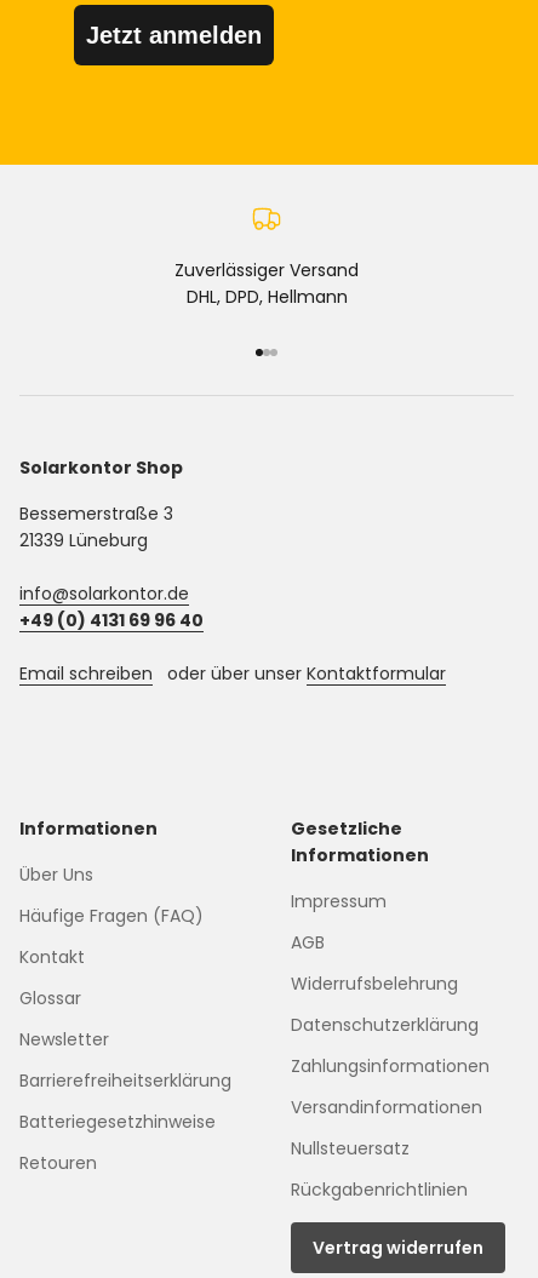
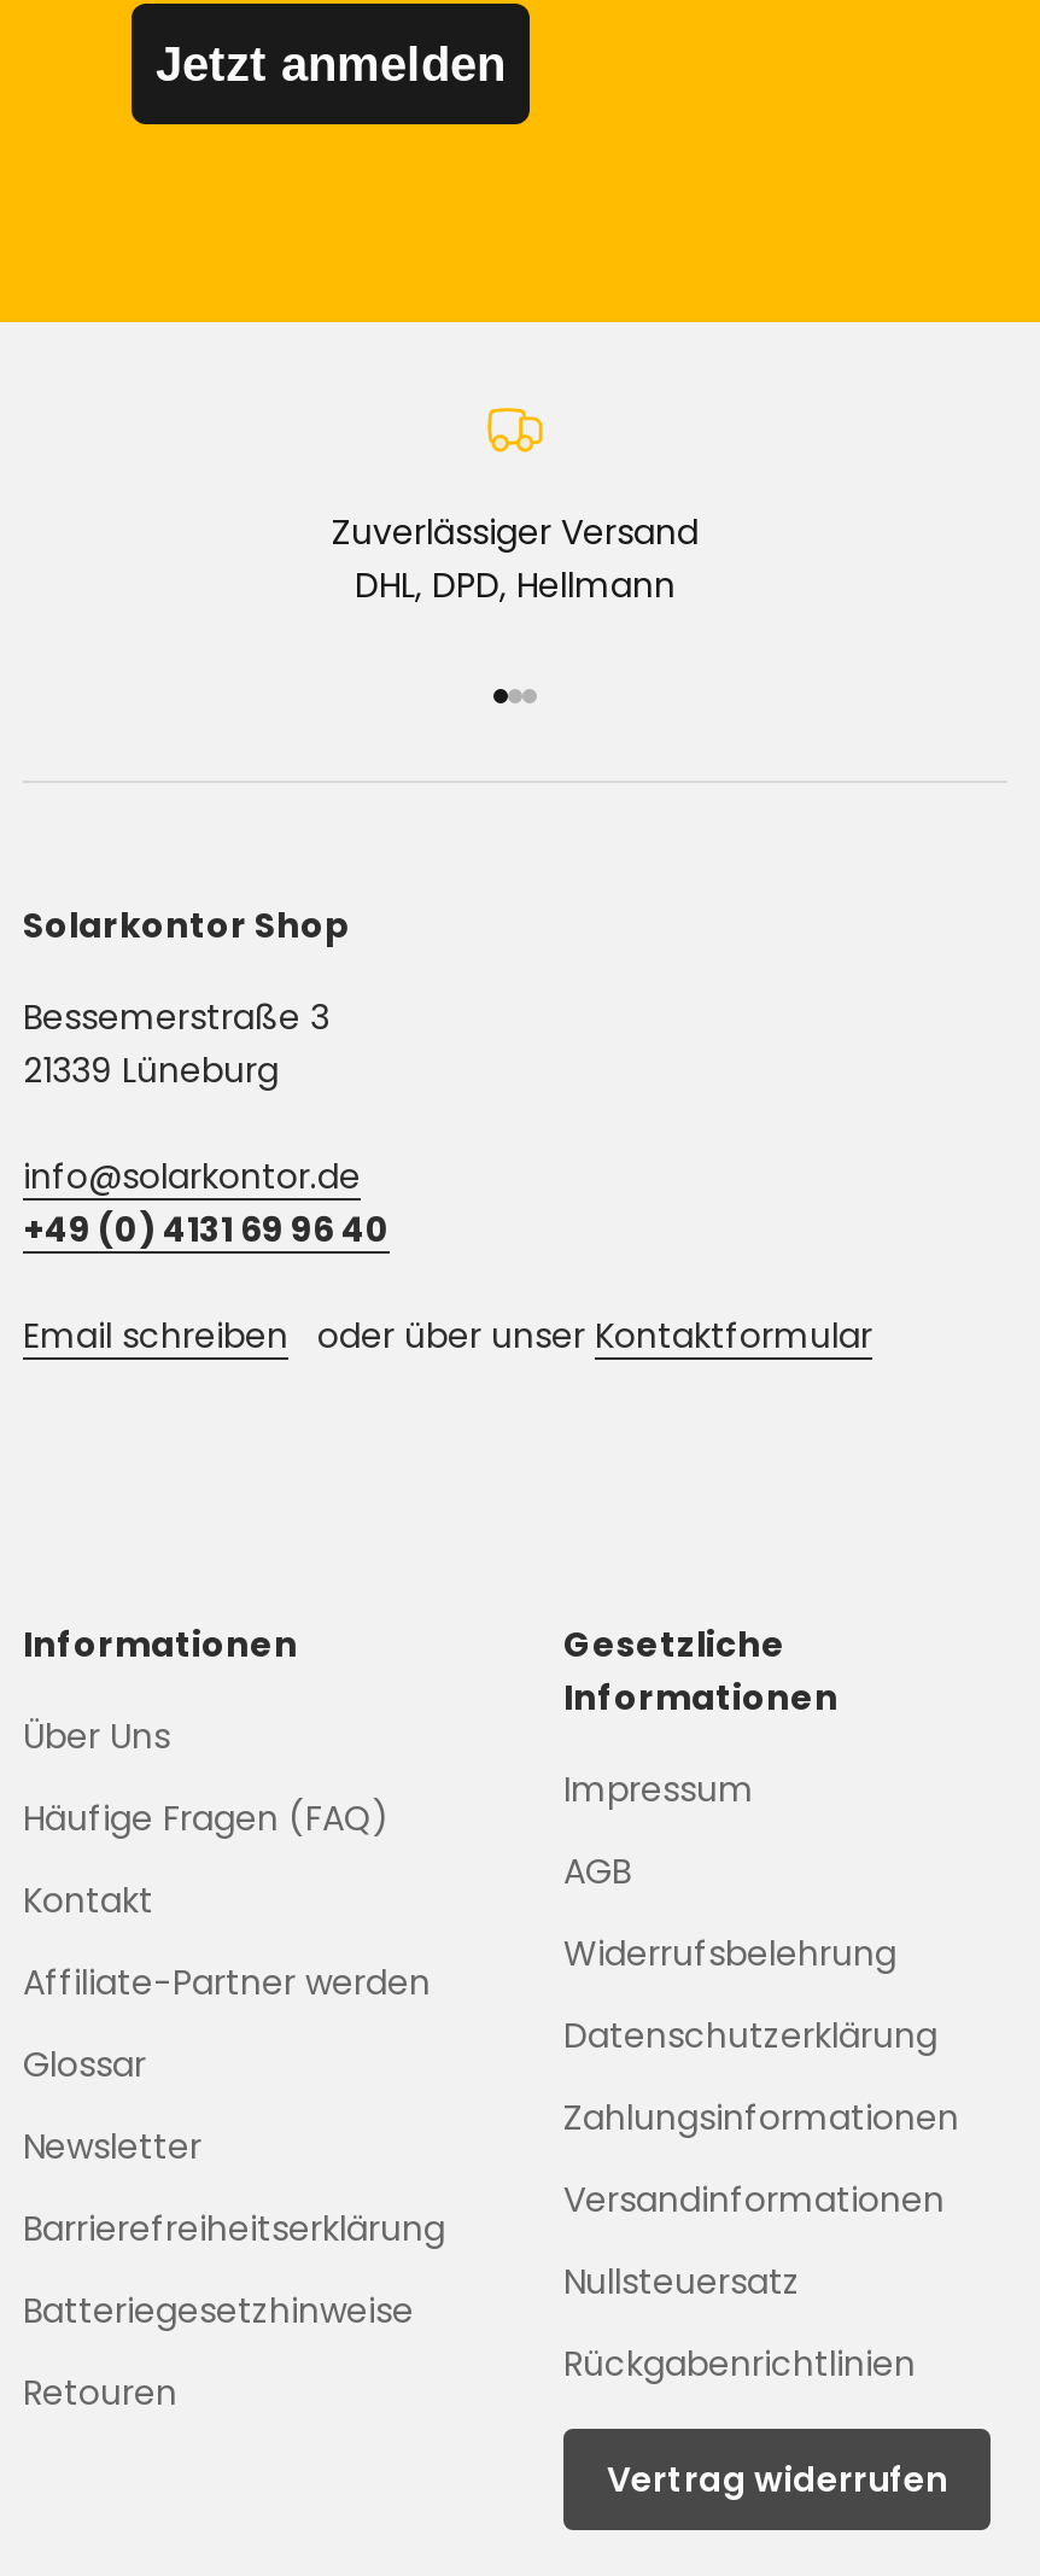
moved [19,986,231,1175] -> [23,2041,445,2417]: Glossar | Newsletter | Barrierefreiheitserklärung | Batteriegesetzhinweise | Retouren
none -> [23,1958,431,2007] Affiliate-Partner werden

